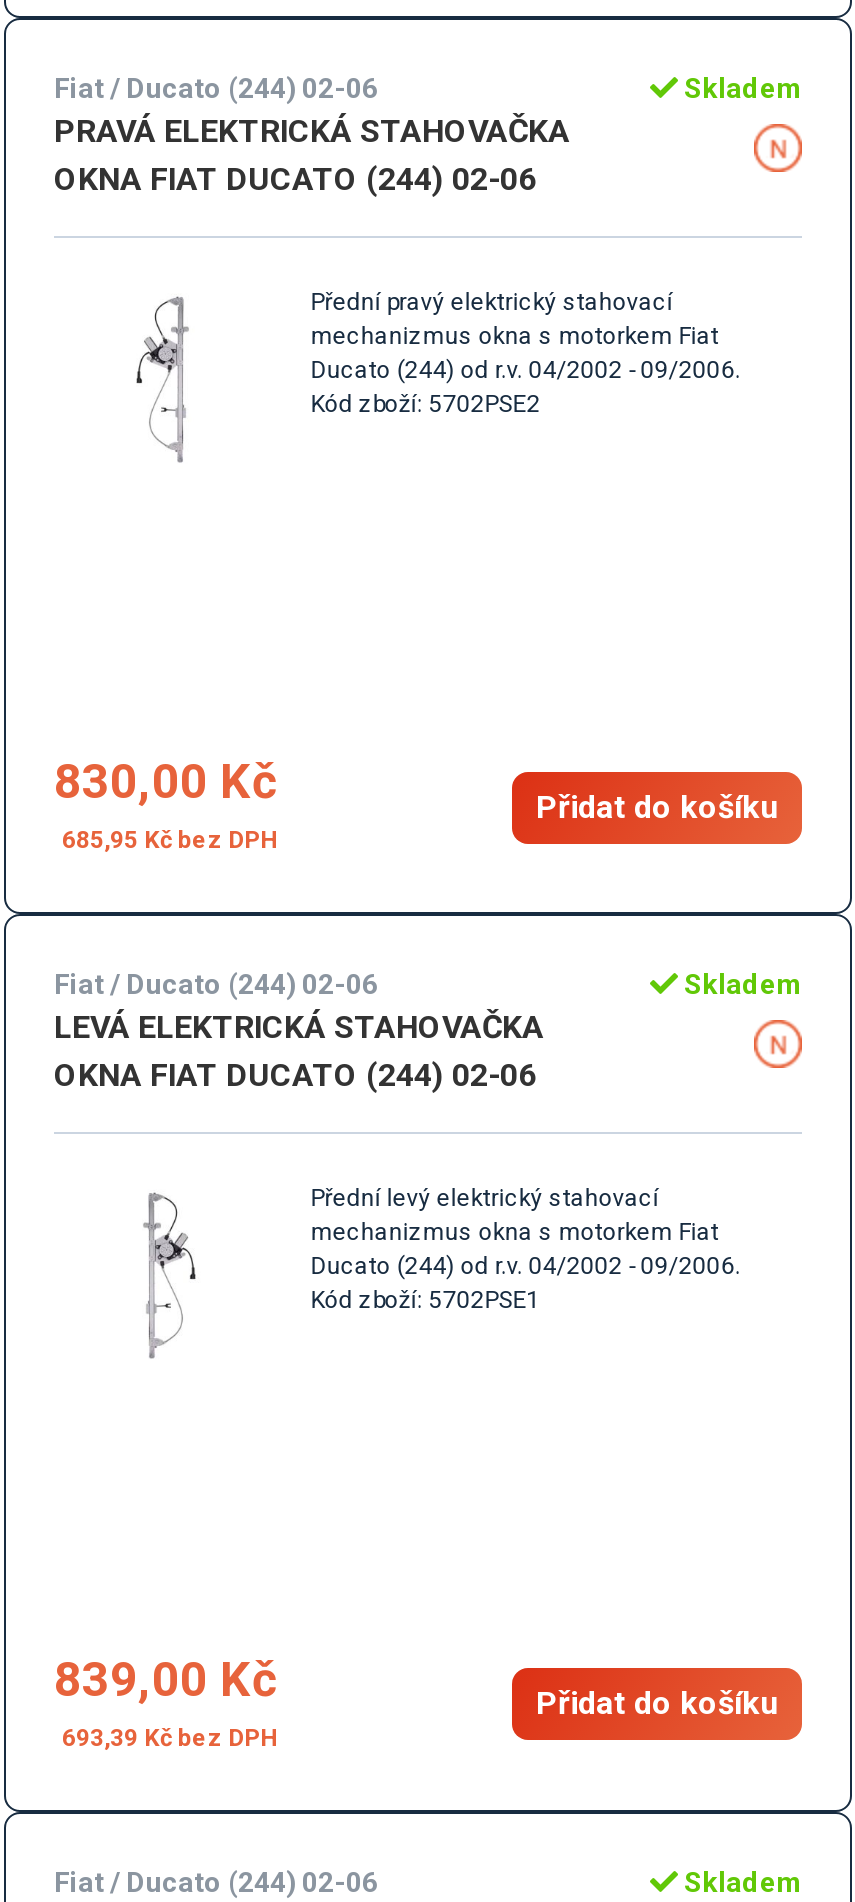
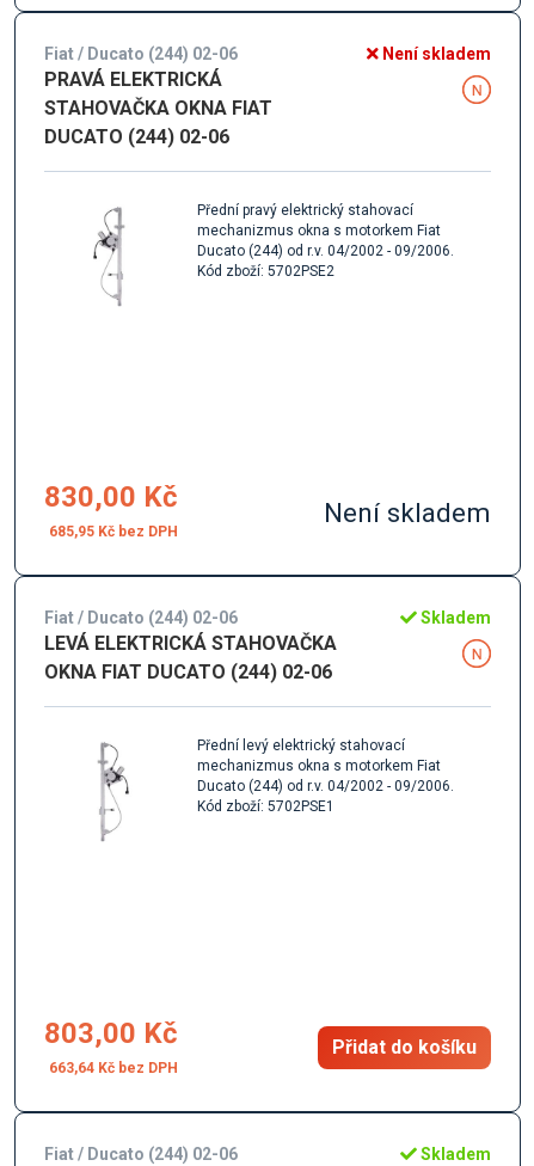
[678,72,802,104] Skladem -> [379,44,491,63] Není skladem
[536,787,778,825] Přidat do košíku -> [324,497,491,528] Není skladem
[54,1651,278,1707] 839,00 Kč -> [44,1016,178,1050] 803,00 Kč
[62,1723,172,1751] 693,39 Kč -> [49,1059,115,1076] 663,64 Kč

